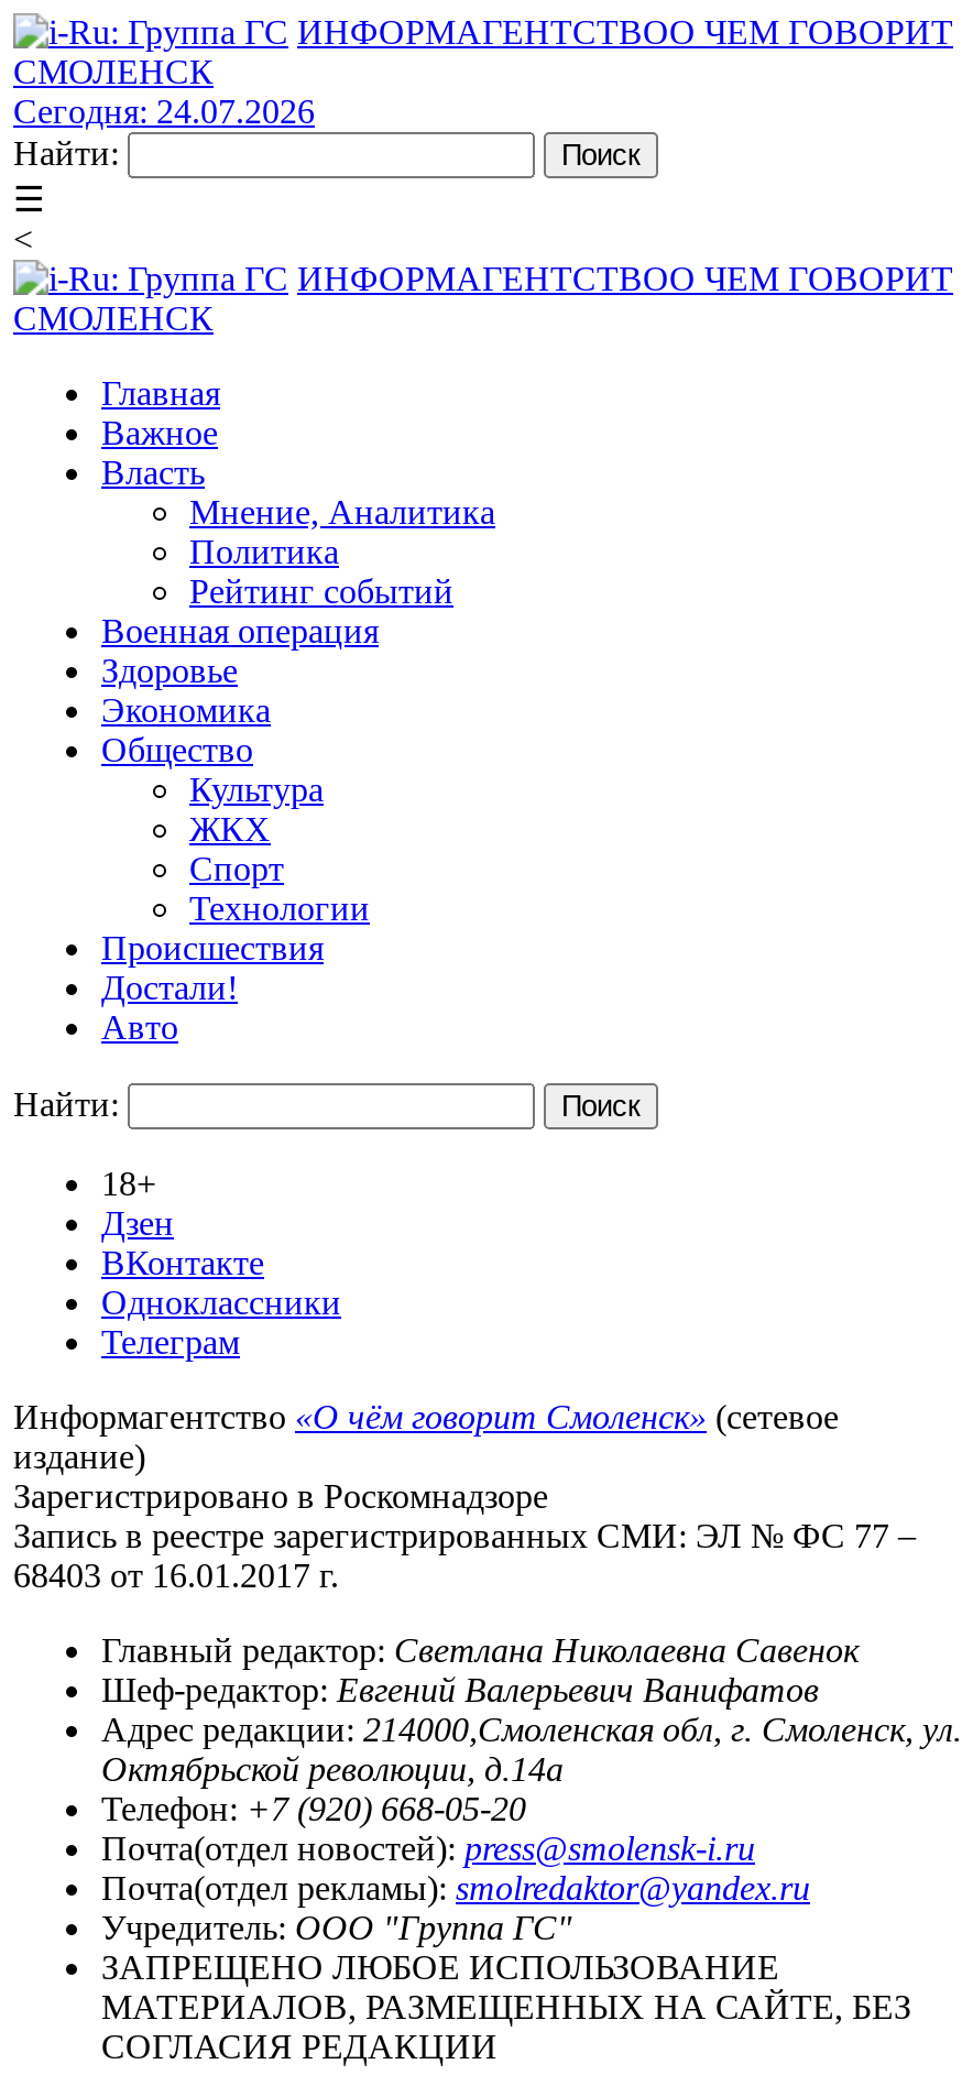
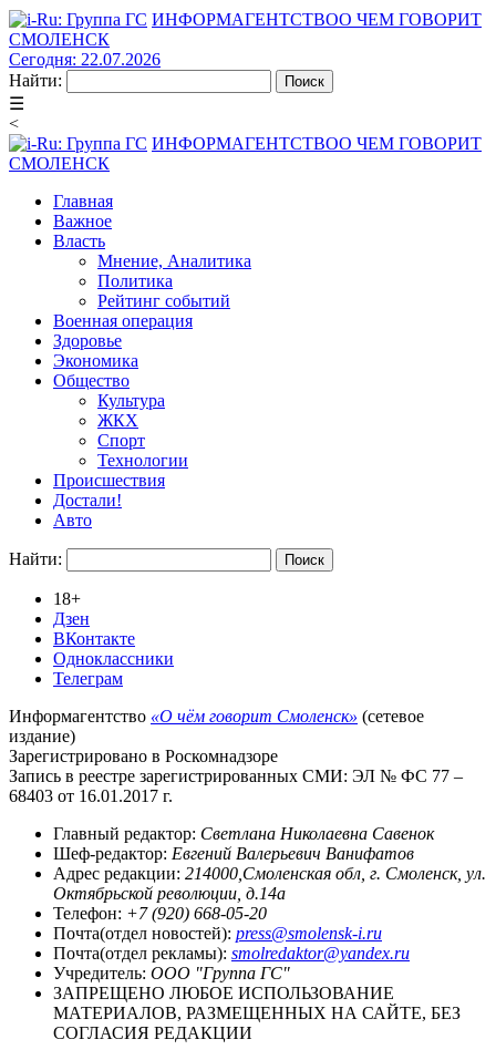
[13,92,315,130] Сегодня: 24.07.2026 -> [9,50,161,69] Сегодня: 22.07.2026

